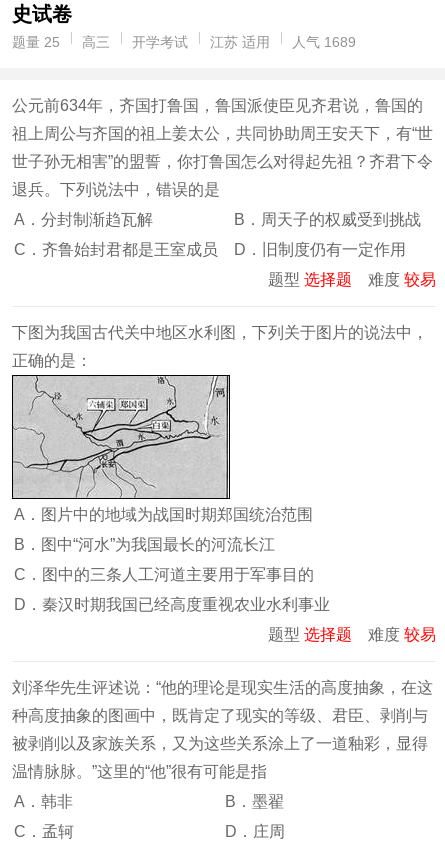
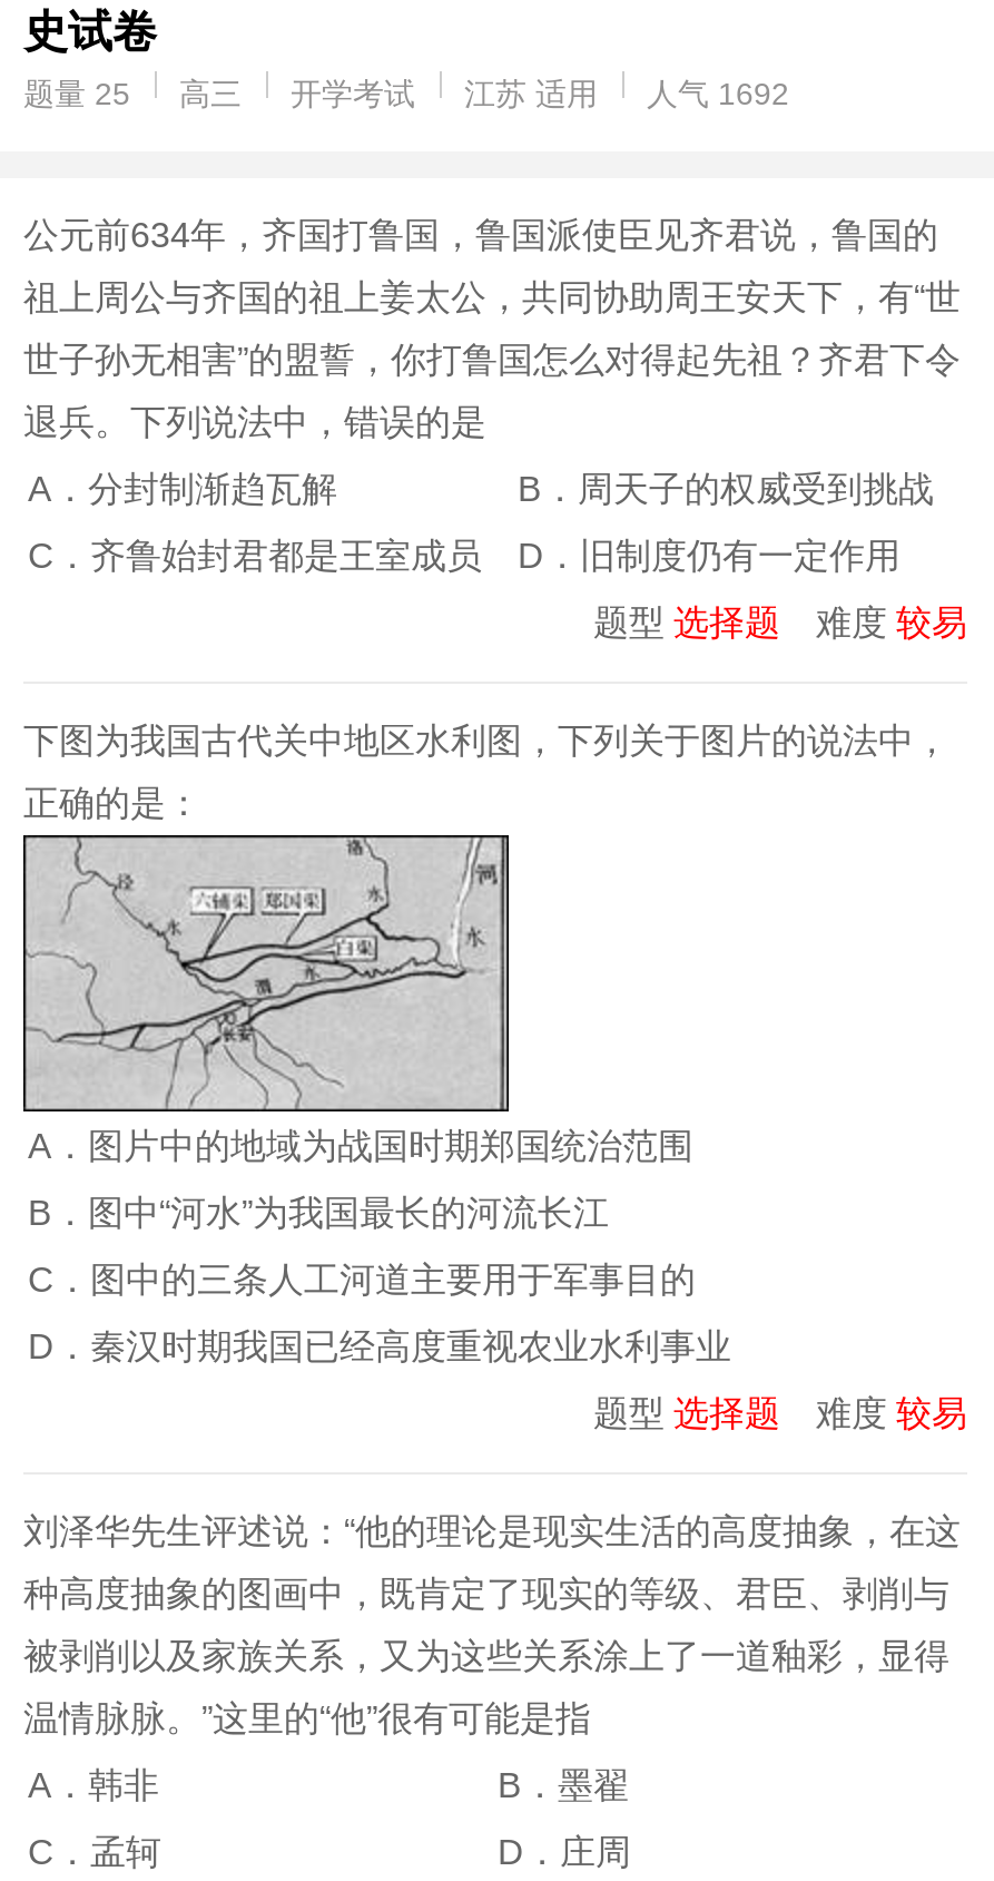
[12,34,356,50] 题量 25 高三 开学考试 江苏 适用 人气 1689 -> [23,76,789,111] 题量 25 高三 开学考试 江苏 适用 人气 1692

